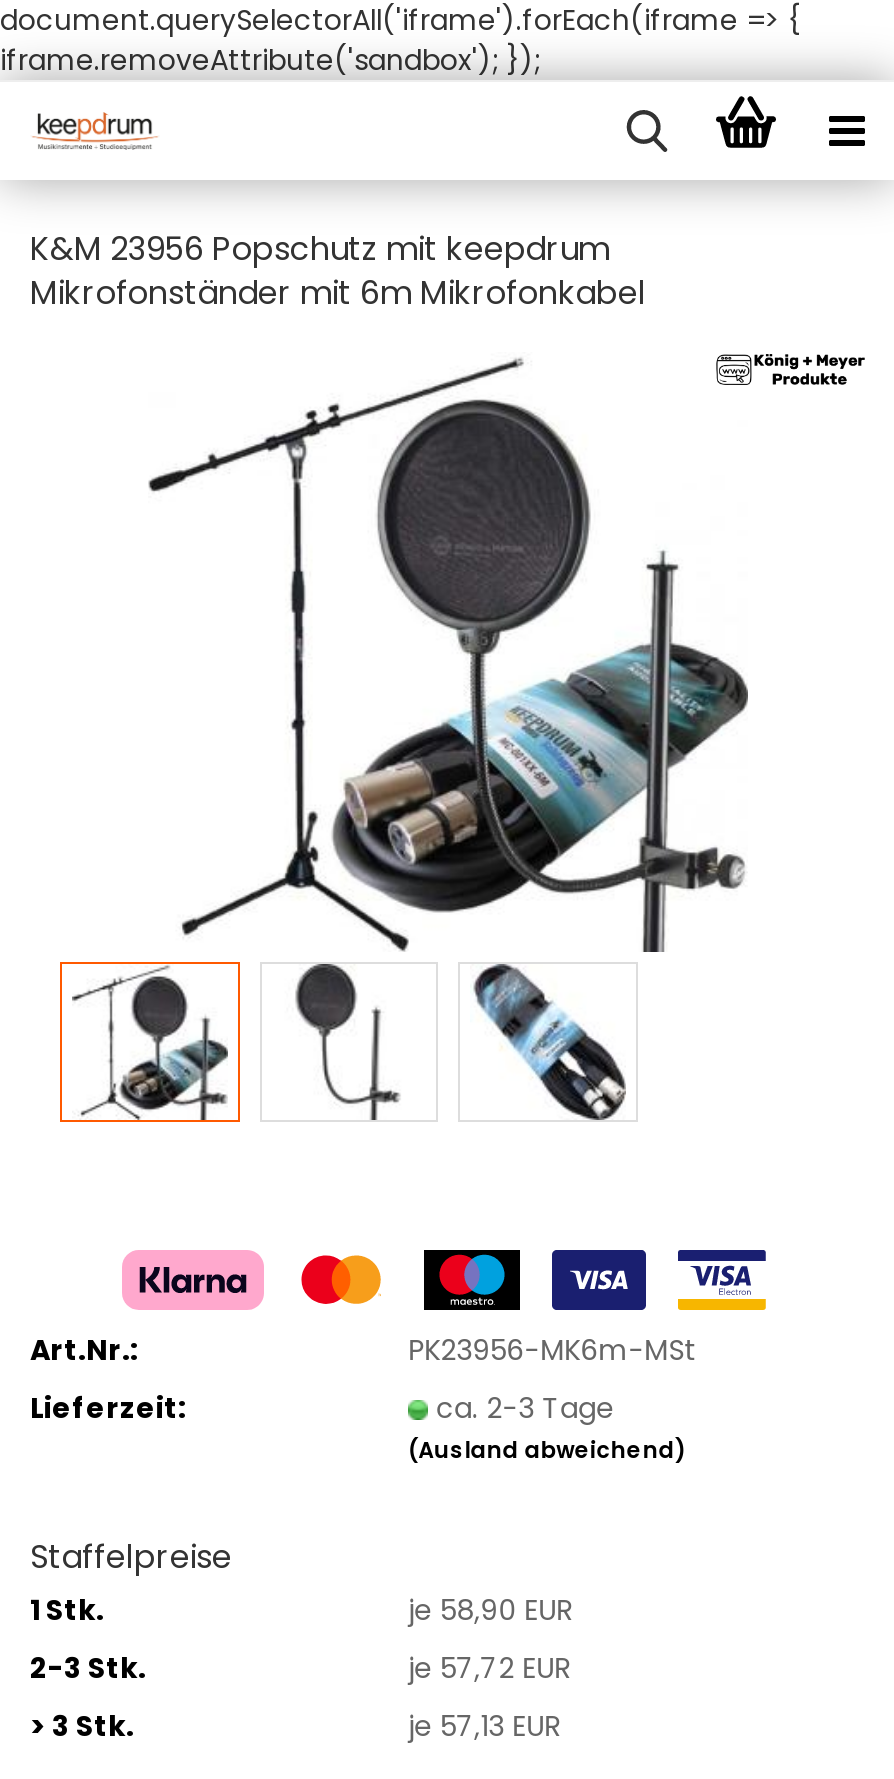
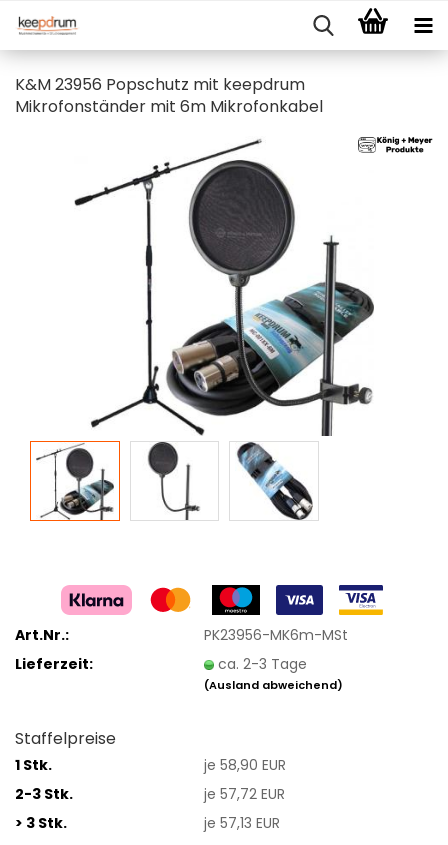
[0,0,800,80] document.querySelectorAll('iframe').forEach(iframe => { | iframe.removeAttribute('sandbox'); }); -> none

